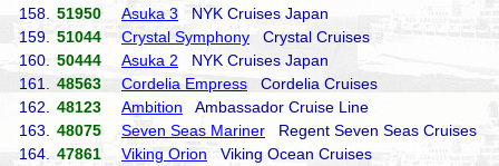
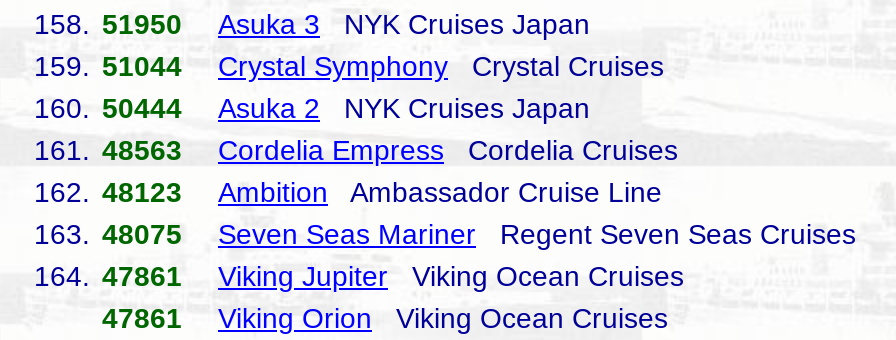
none -> [102,260,684,334] Viking Jupiter Viking Ocean Cruises | 47861

